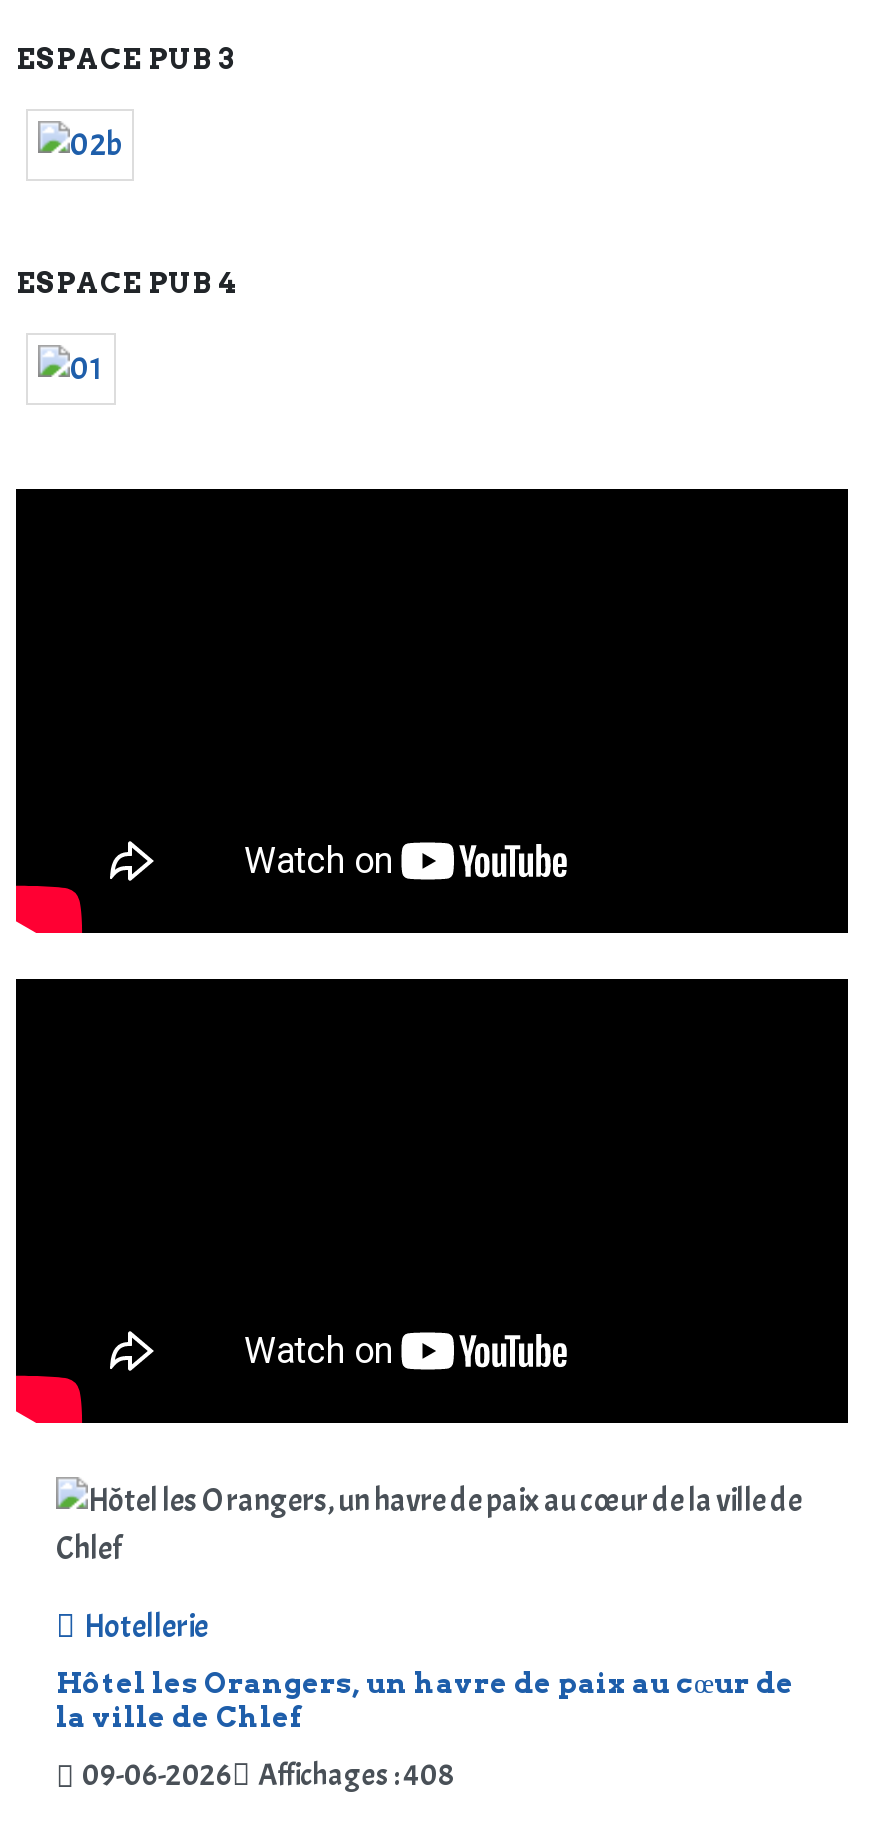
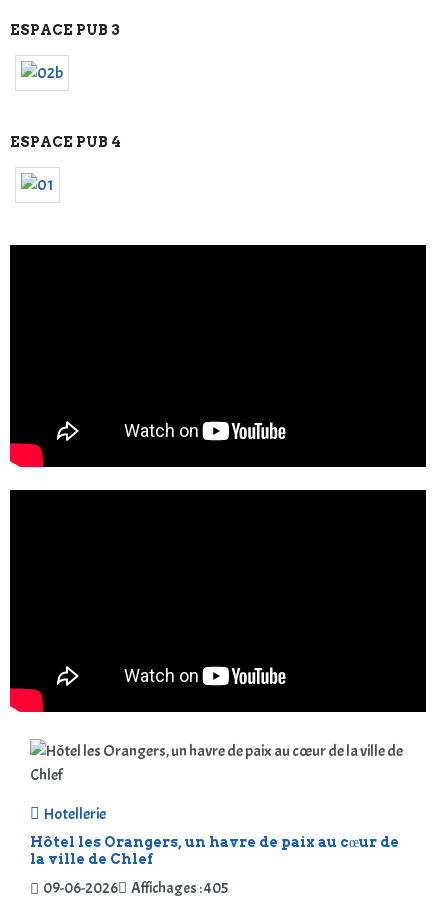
[82,1756,456,1796] 09-06-2026 Affichages : 408 -> [43,878,228,898] 09-06-2026 Affichages : 405

